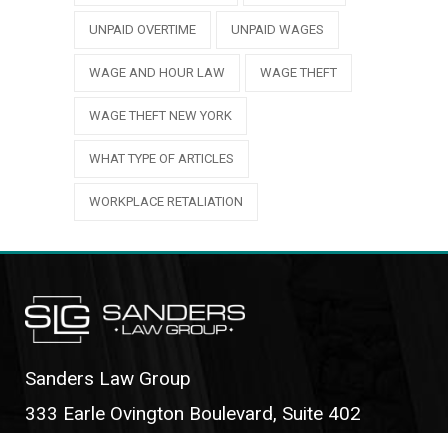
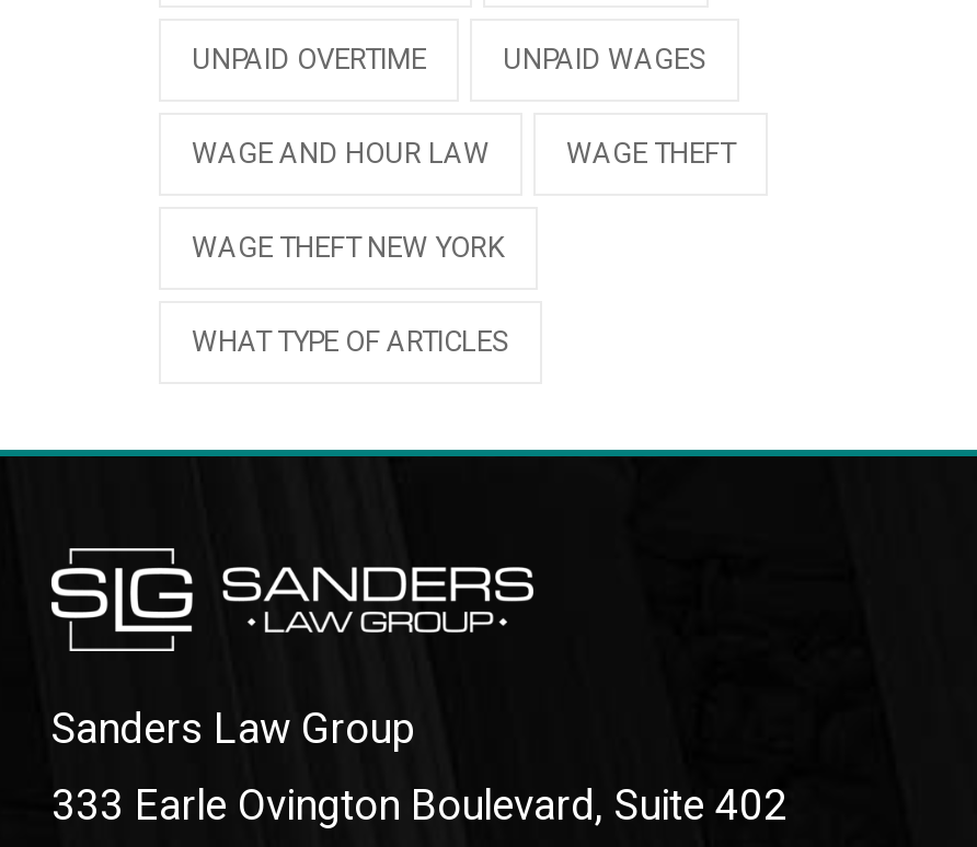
[89,193,243,208] WORKPLACE RETALIATION -> none

